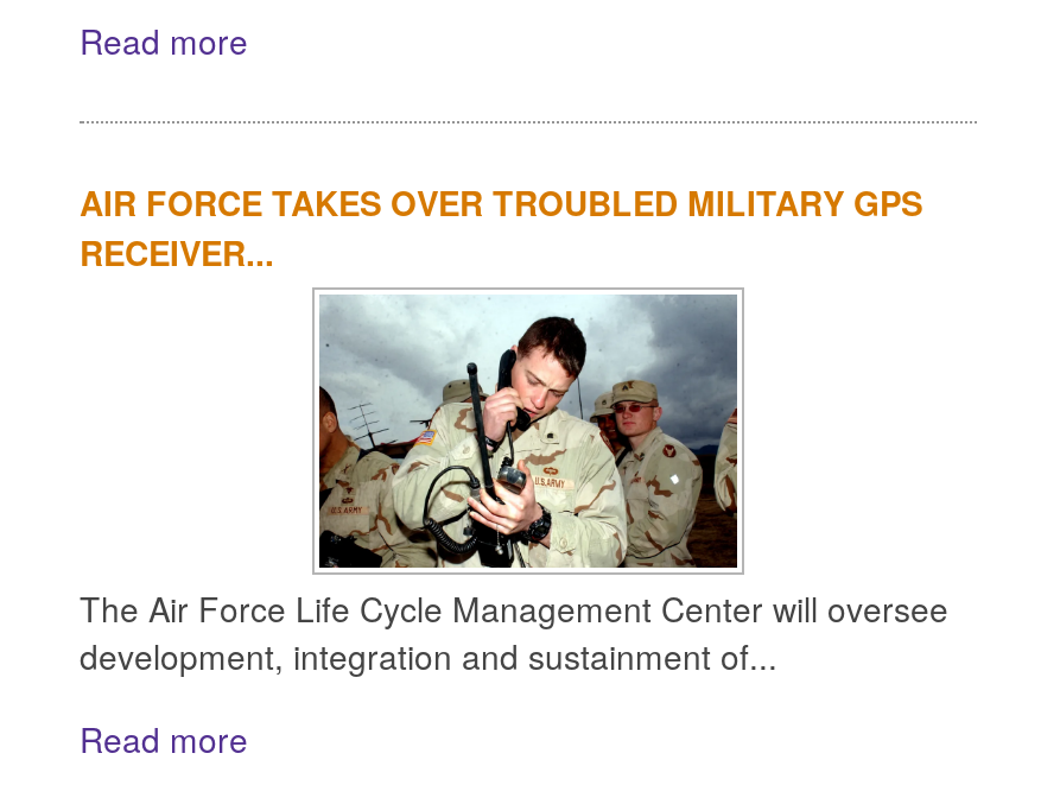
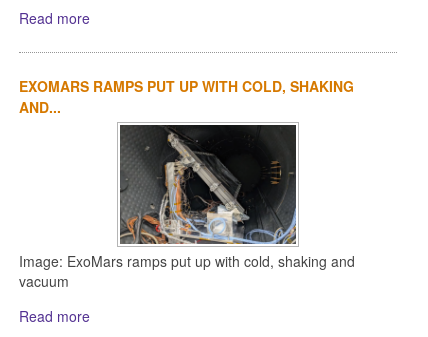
[80,177,922,274] AIR FORCE TAKES OVER TROUBLED MILITARY GPS | RECEIVER... -> [19,76,354,117] EXOMARS RAMPS PUT UP WITH COLD, SHAKING | AND...
[80,292,948,679] [image] | The Air Force Life Cycle Management Center will oversee | development, integration and sustainment of... -> [19,124,355,291] [image] | Image: ExoMars ramps put up with cold, shaking and | vacuum

